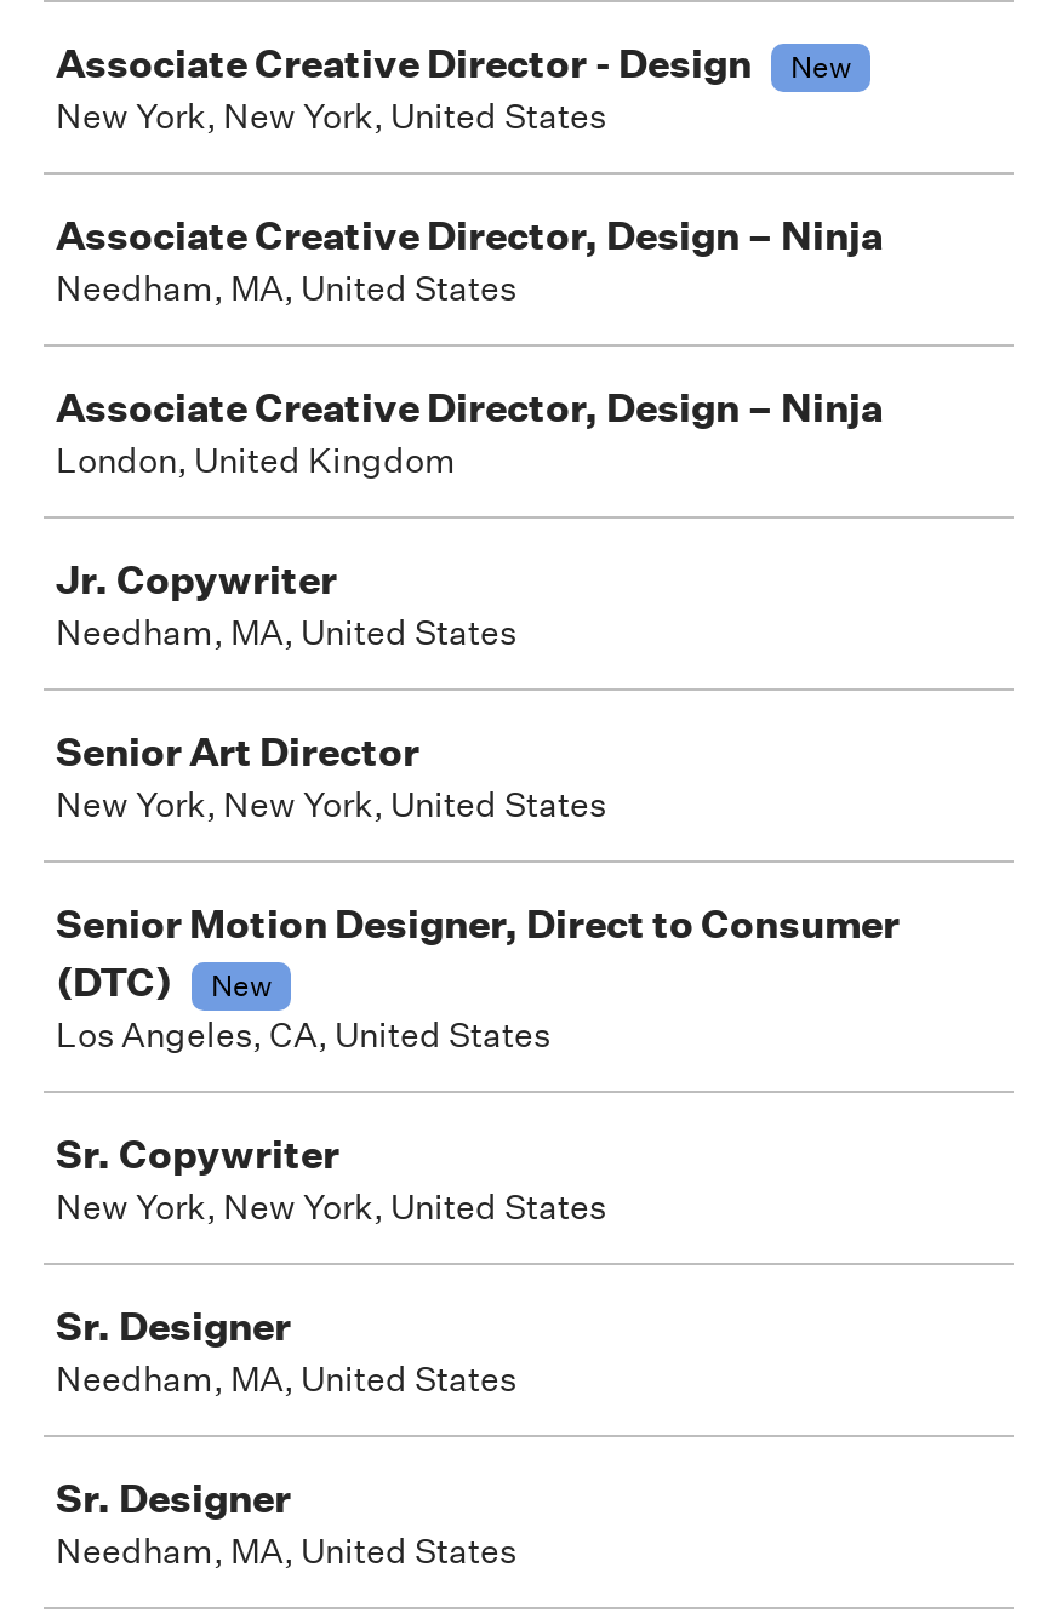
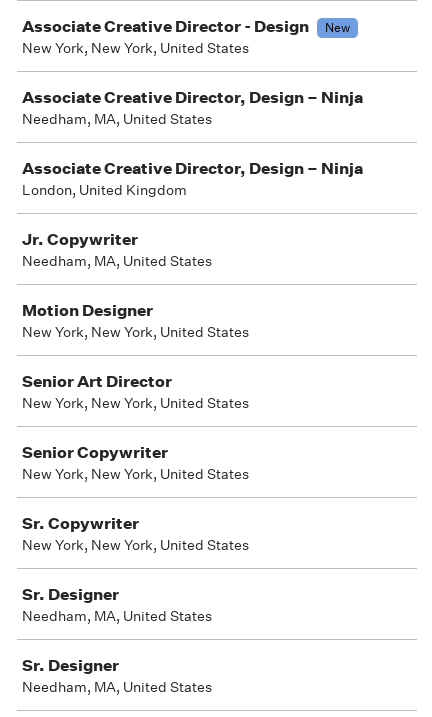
none -> [22,300,249,341] Motion Designer | New York, New York, United States
moved [56,727,606,826] -> [22,371,249,412]: Senior Art Director | New York, New York, United States
[56,899,900,1057] Senior Motion Designer, Direct to Consumer | (DTC) | New | Los Angeles, CA, United States -> [22,442,249,483] Senior Copywriter | New York, New York, United States

